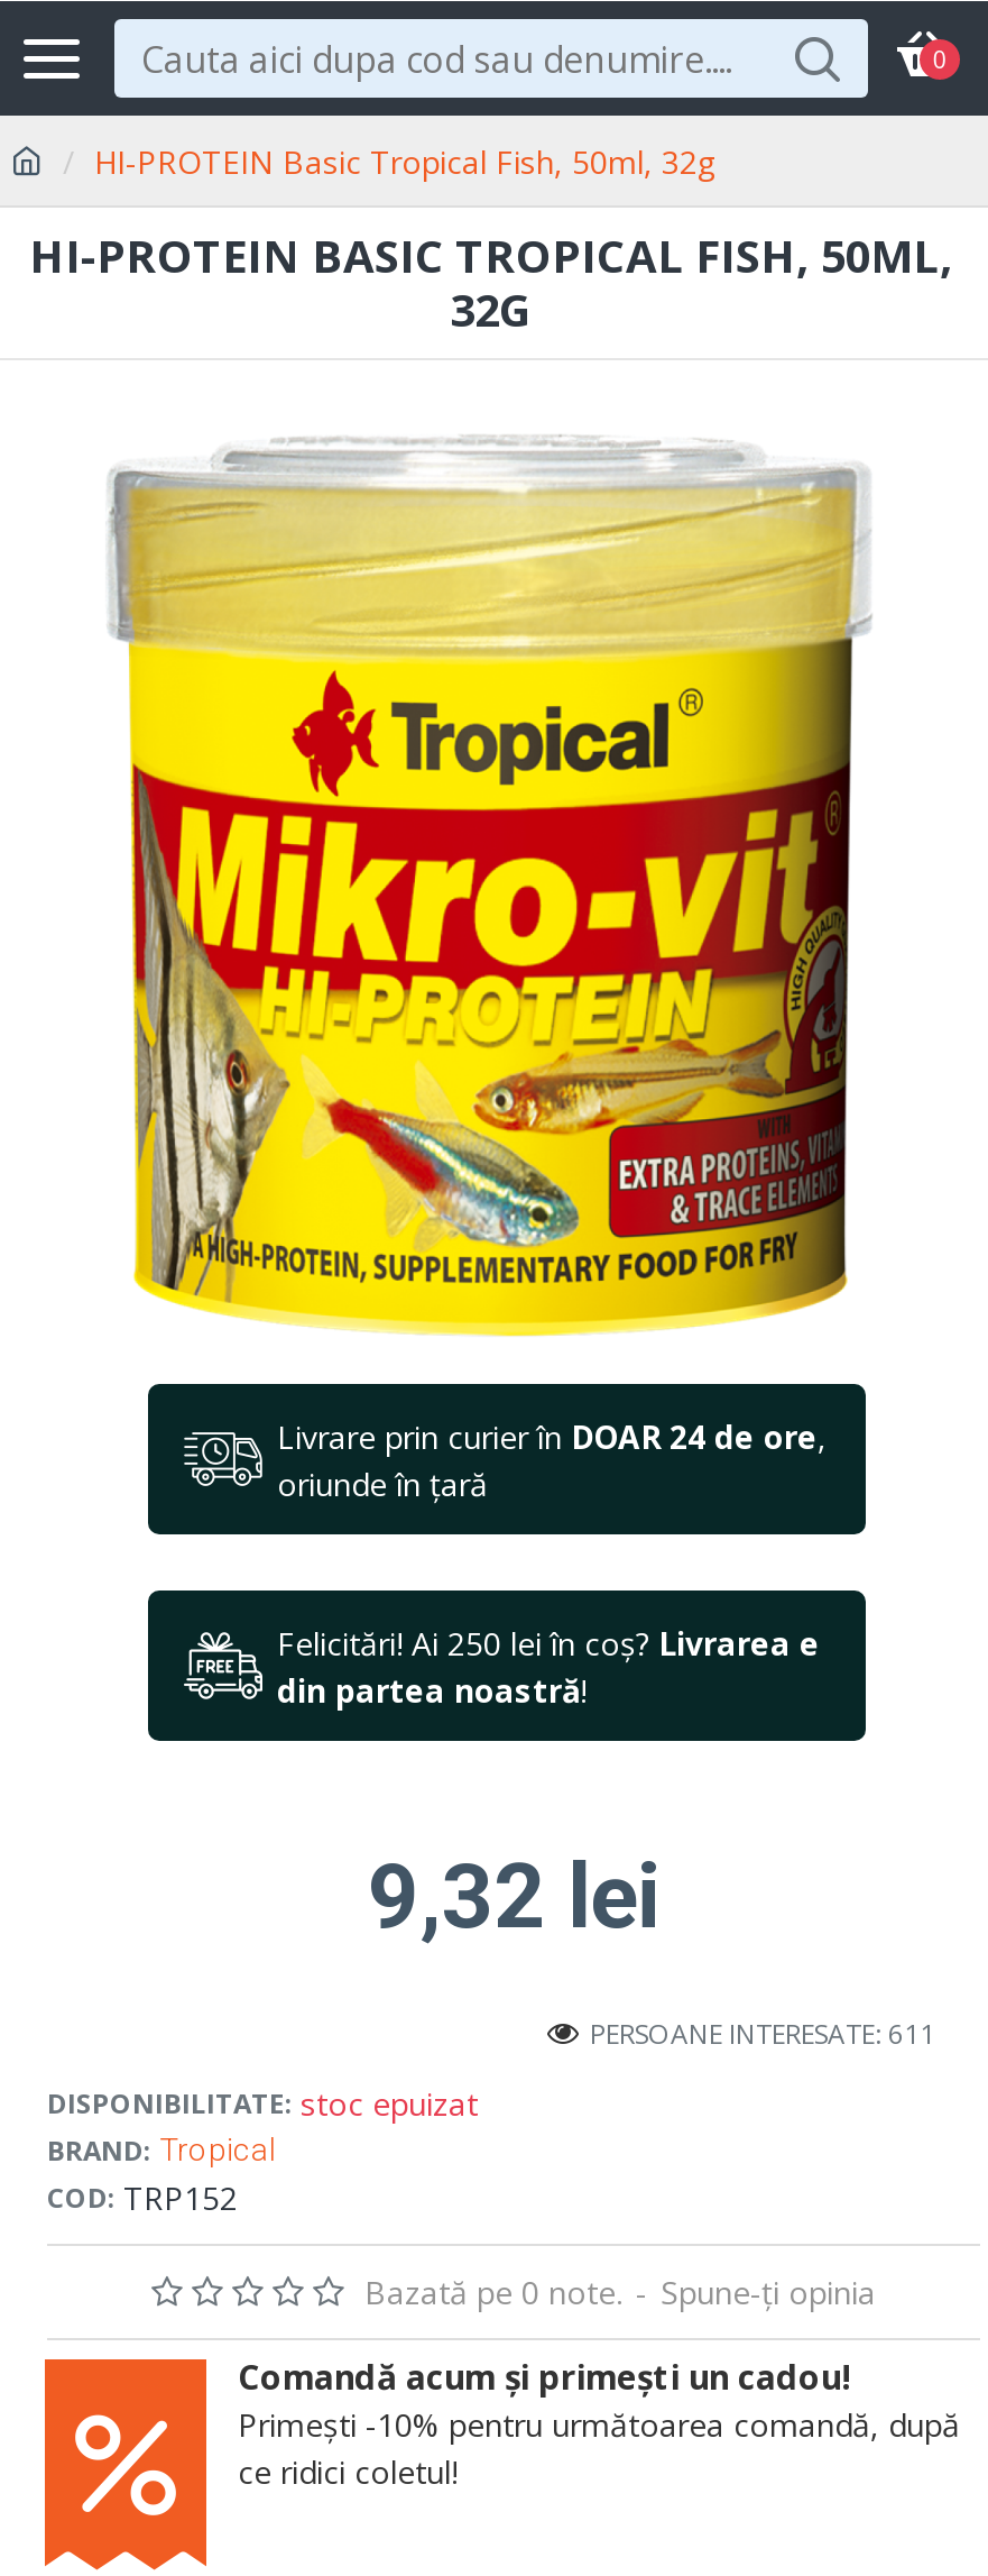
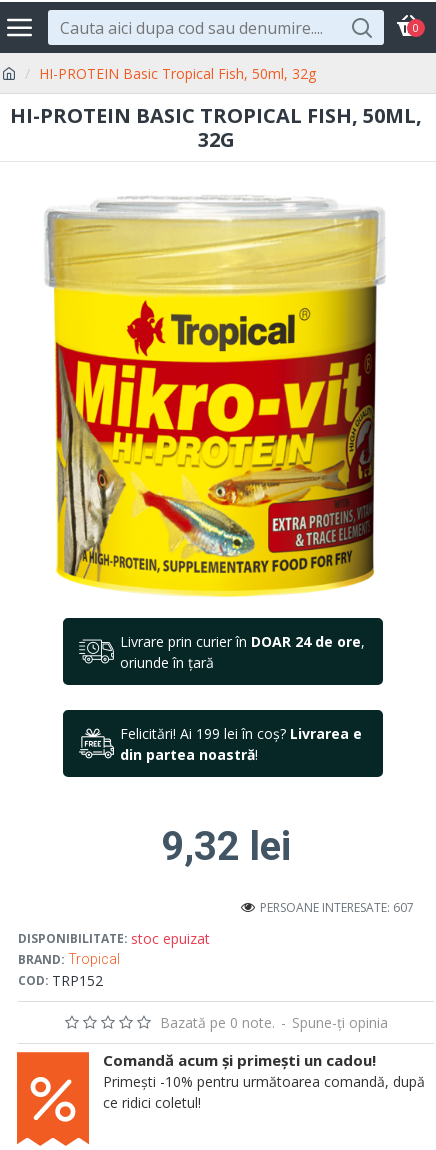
[277,1621,820,1663] Felicitări! Ai 250 lei în coș? Livrarea e -> [120,723,362,742] Felicitări! Ai 199 lei în coș? Livrarea e
[590,2014,935,2052] PERSOANE INTERESATE: 611 -> [260,898,414,915] PERSOANE INTERESATE: 607

